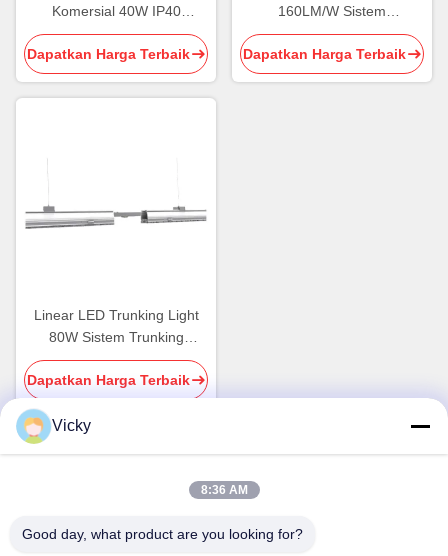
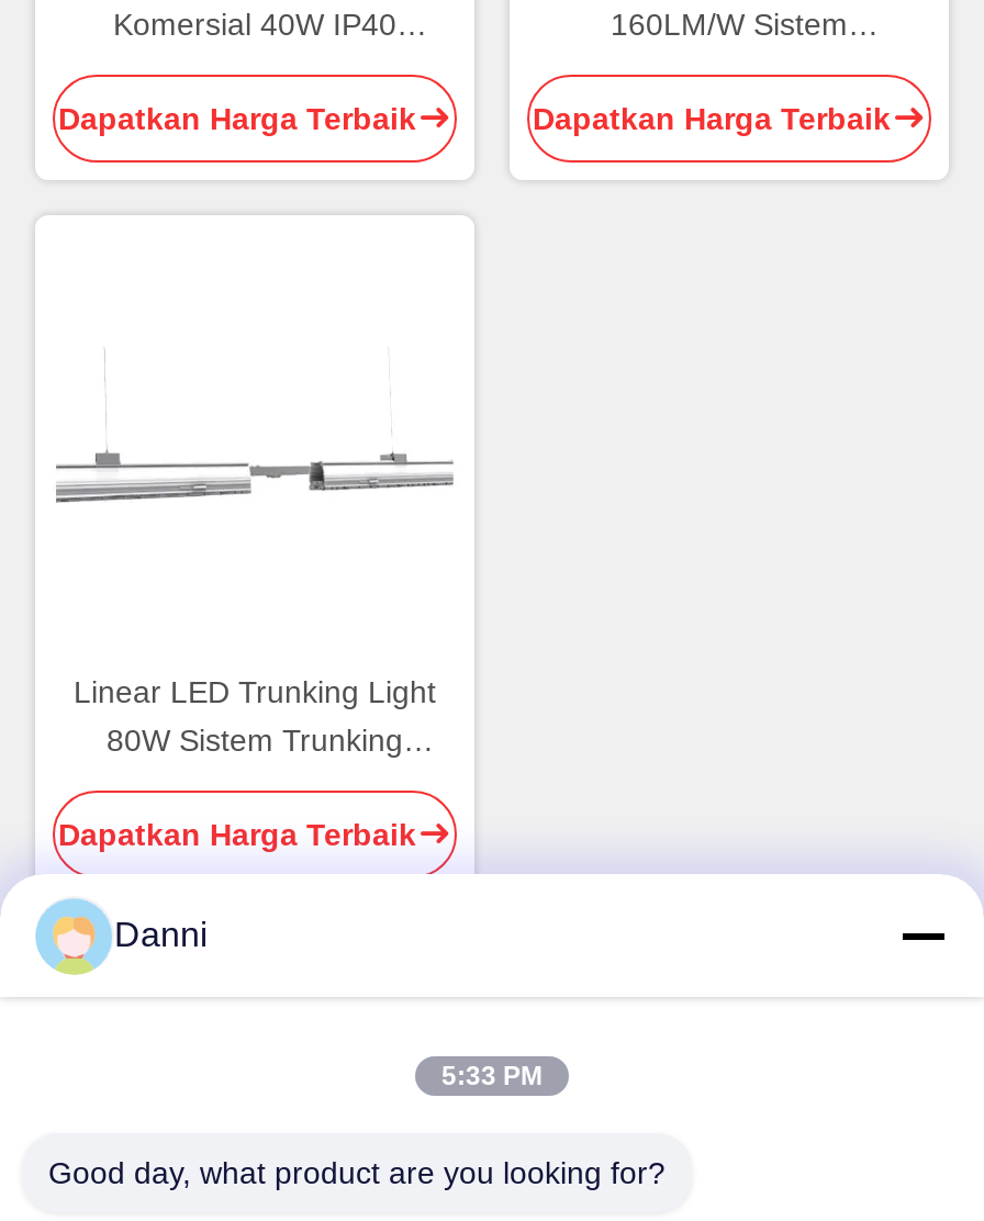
[52,417,91,434] Vicky -> [114,916,209,953] Danni
[200,483,247,497] 8:36 AM -> [441,1061,543,1091] 5:33 PM

